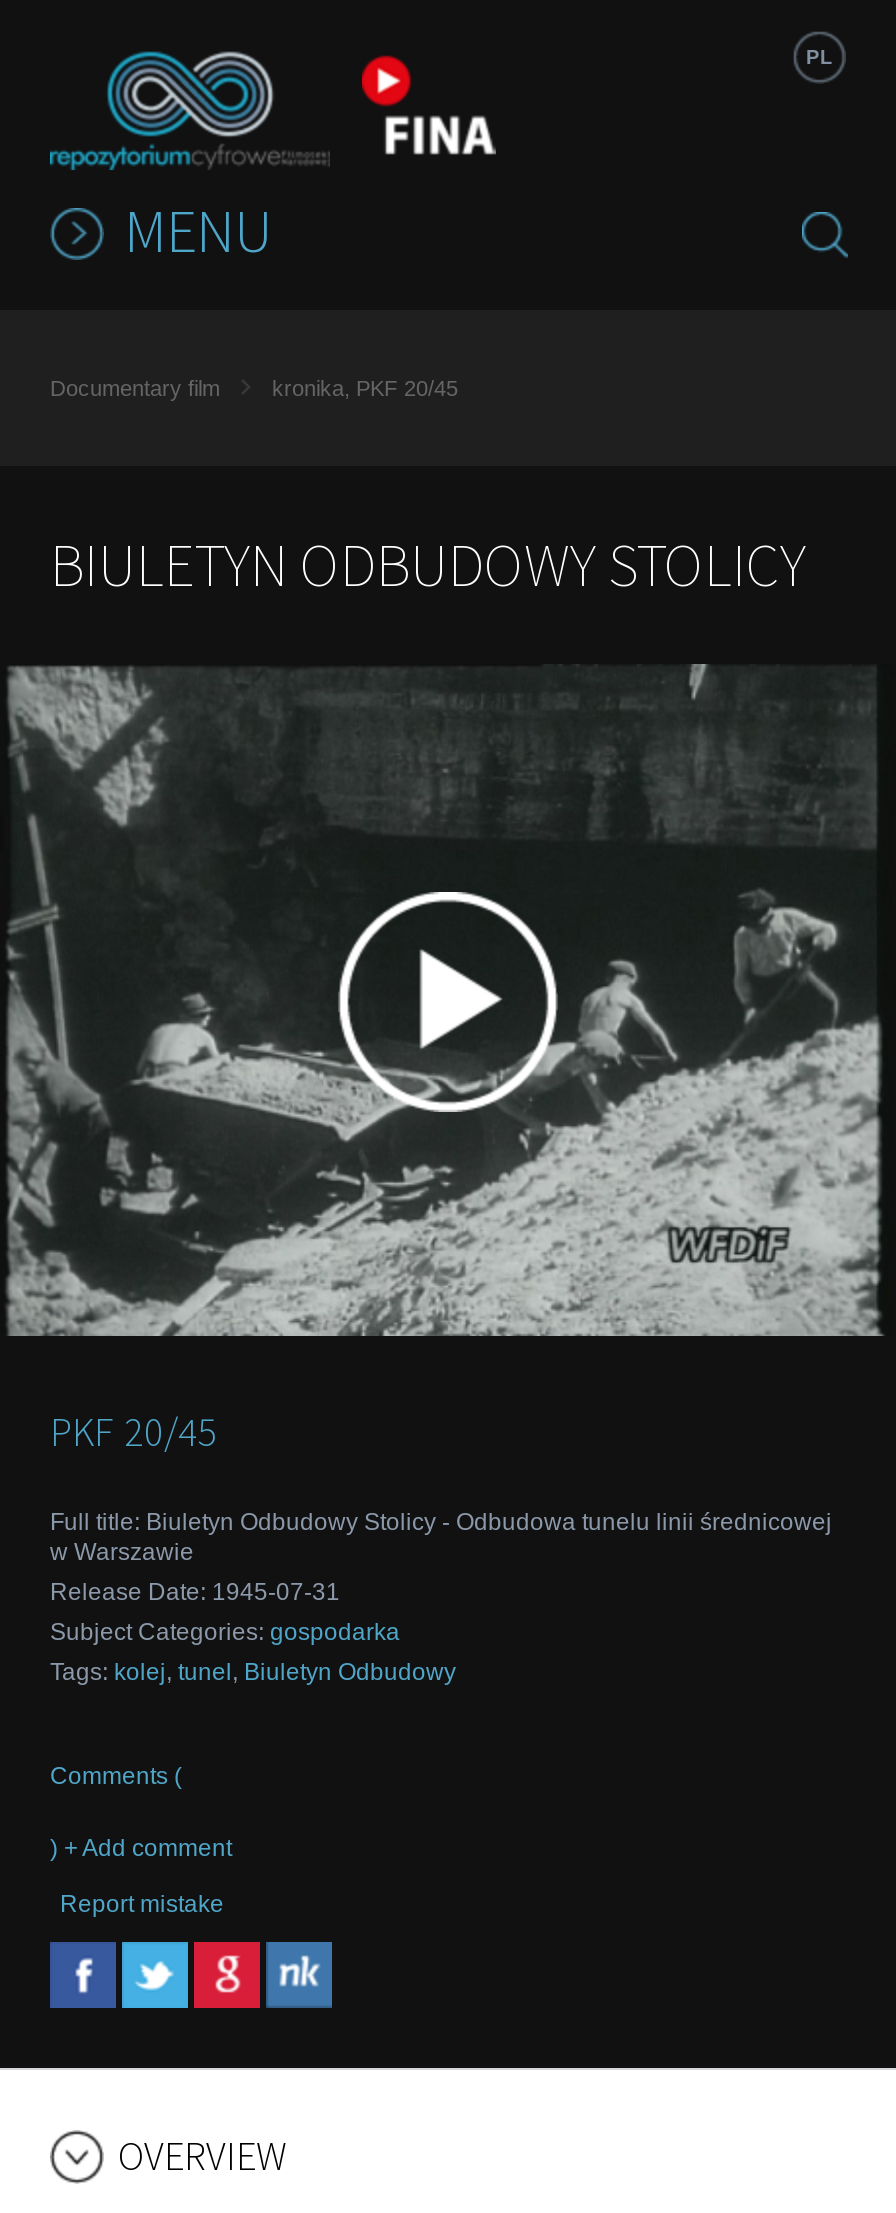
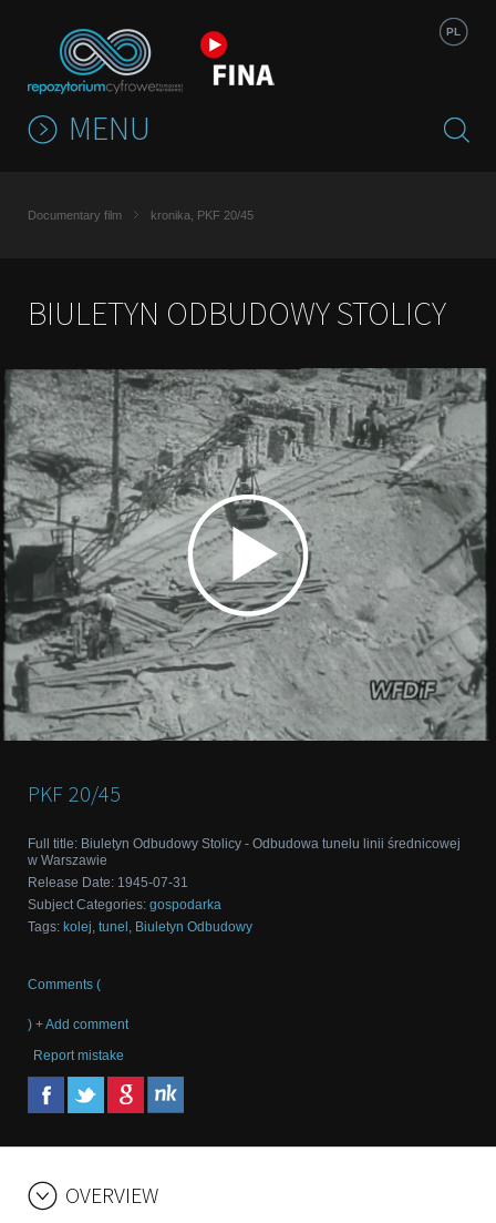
[6,666,882,1336] [image] -> [3,368,487,741] [image]

